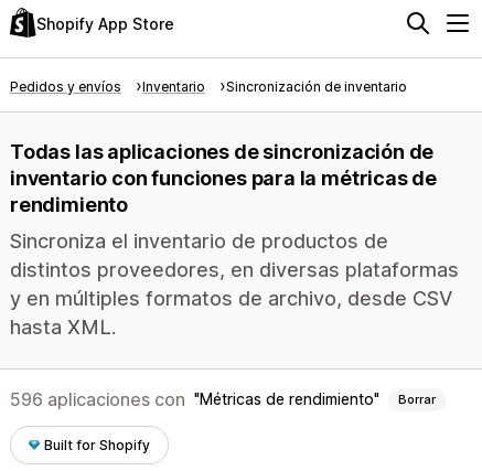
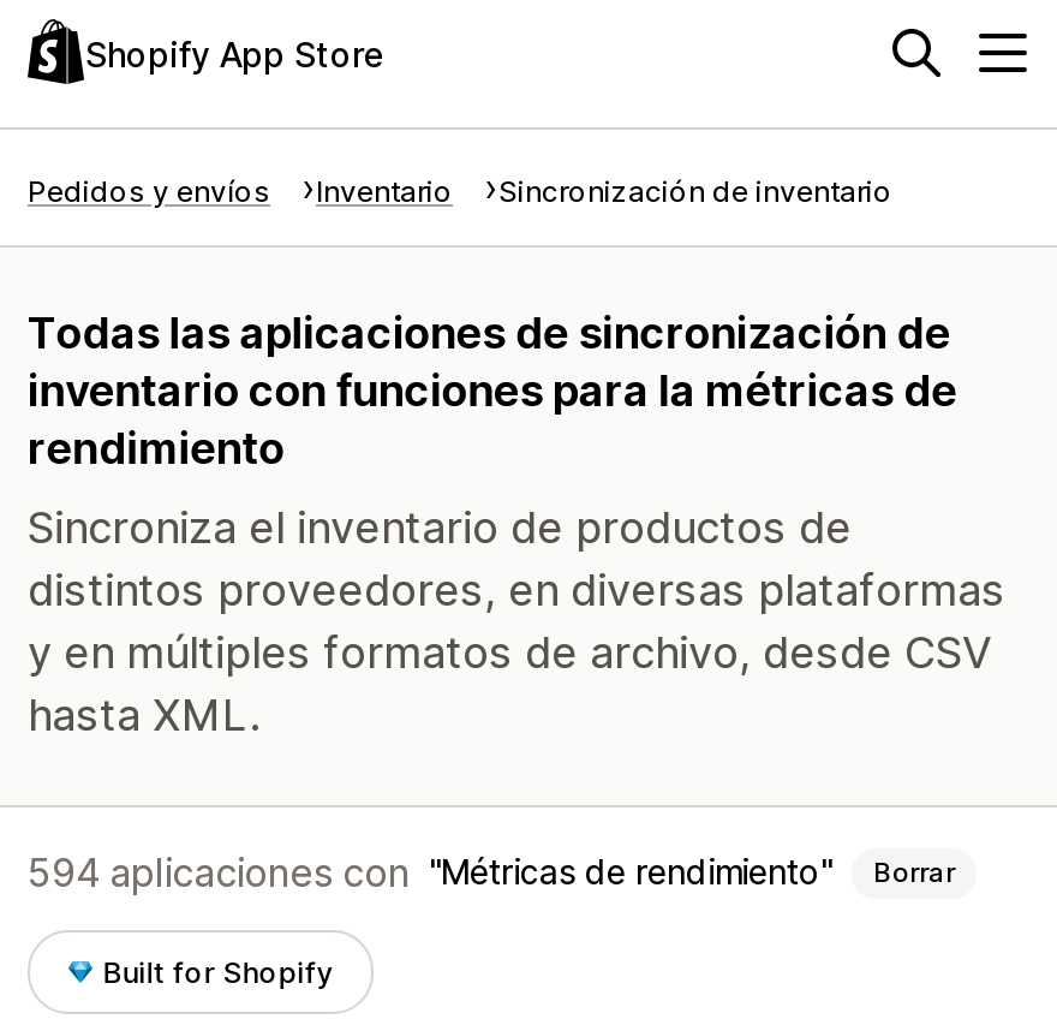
[10,388,185,410] 596 aplicaciones con -> [28,848,410,896] 594 aplicaciones con

